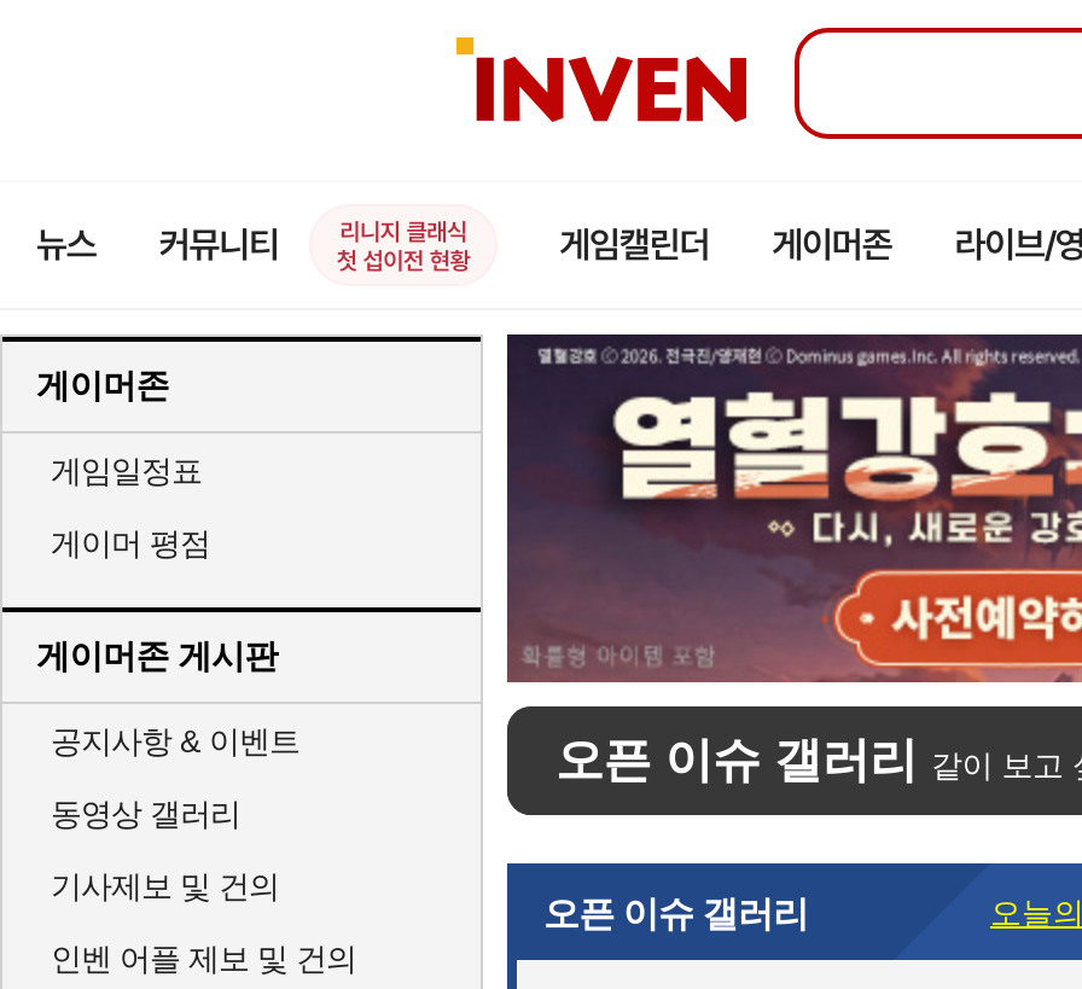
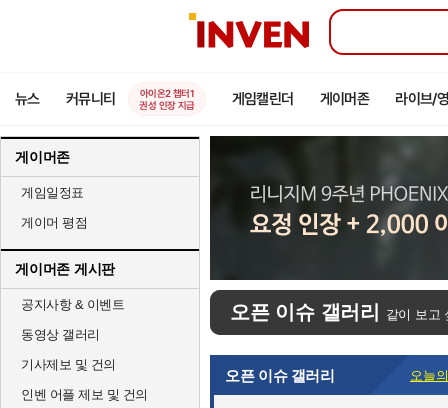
[337,216,470,274] 리니지 클래식 | 첫 섭이전 현황 -> [139,87,195,111] 아이온2 챕터1 | 권성 인장 지급
[507,334,1075,685] [image] -> [210,137,445,281] [image]

